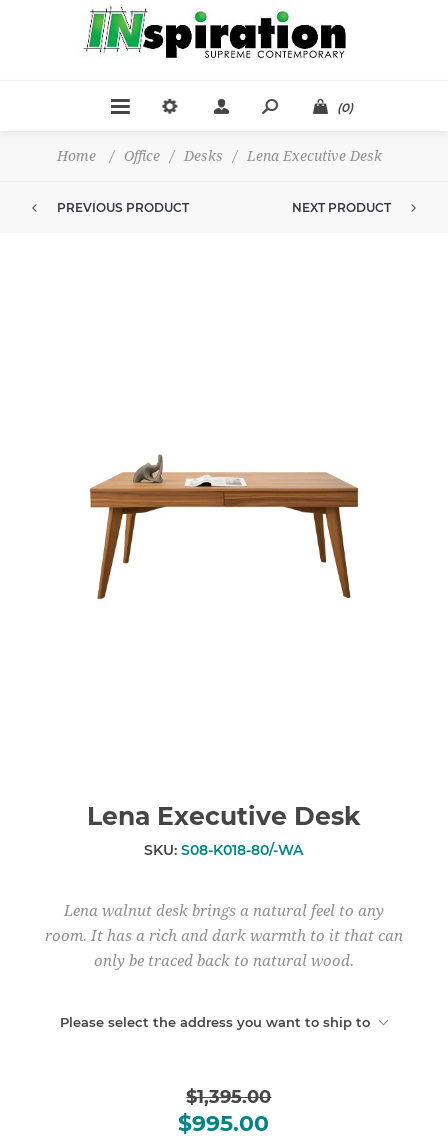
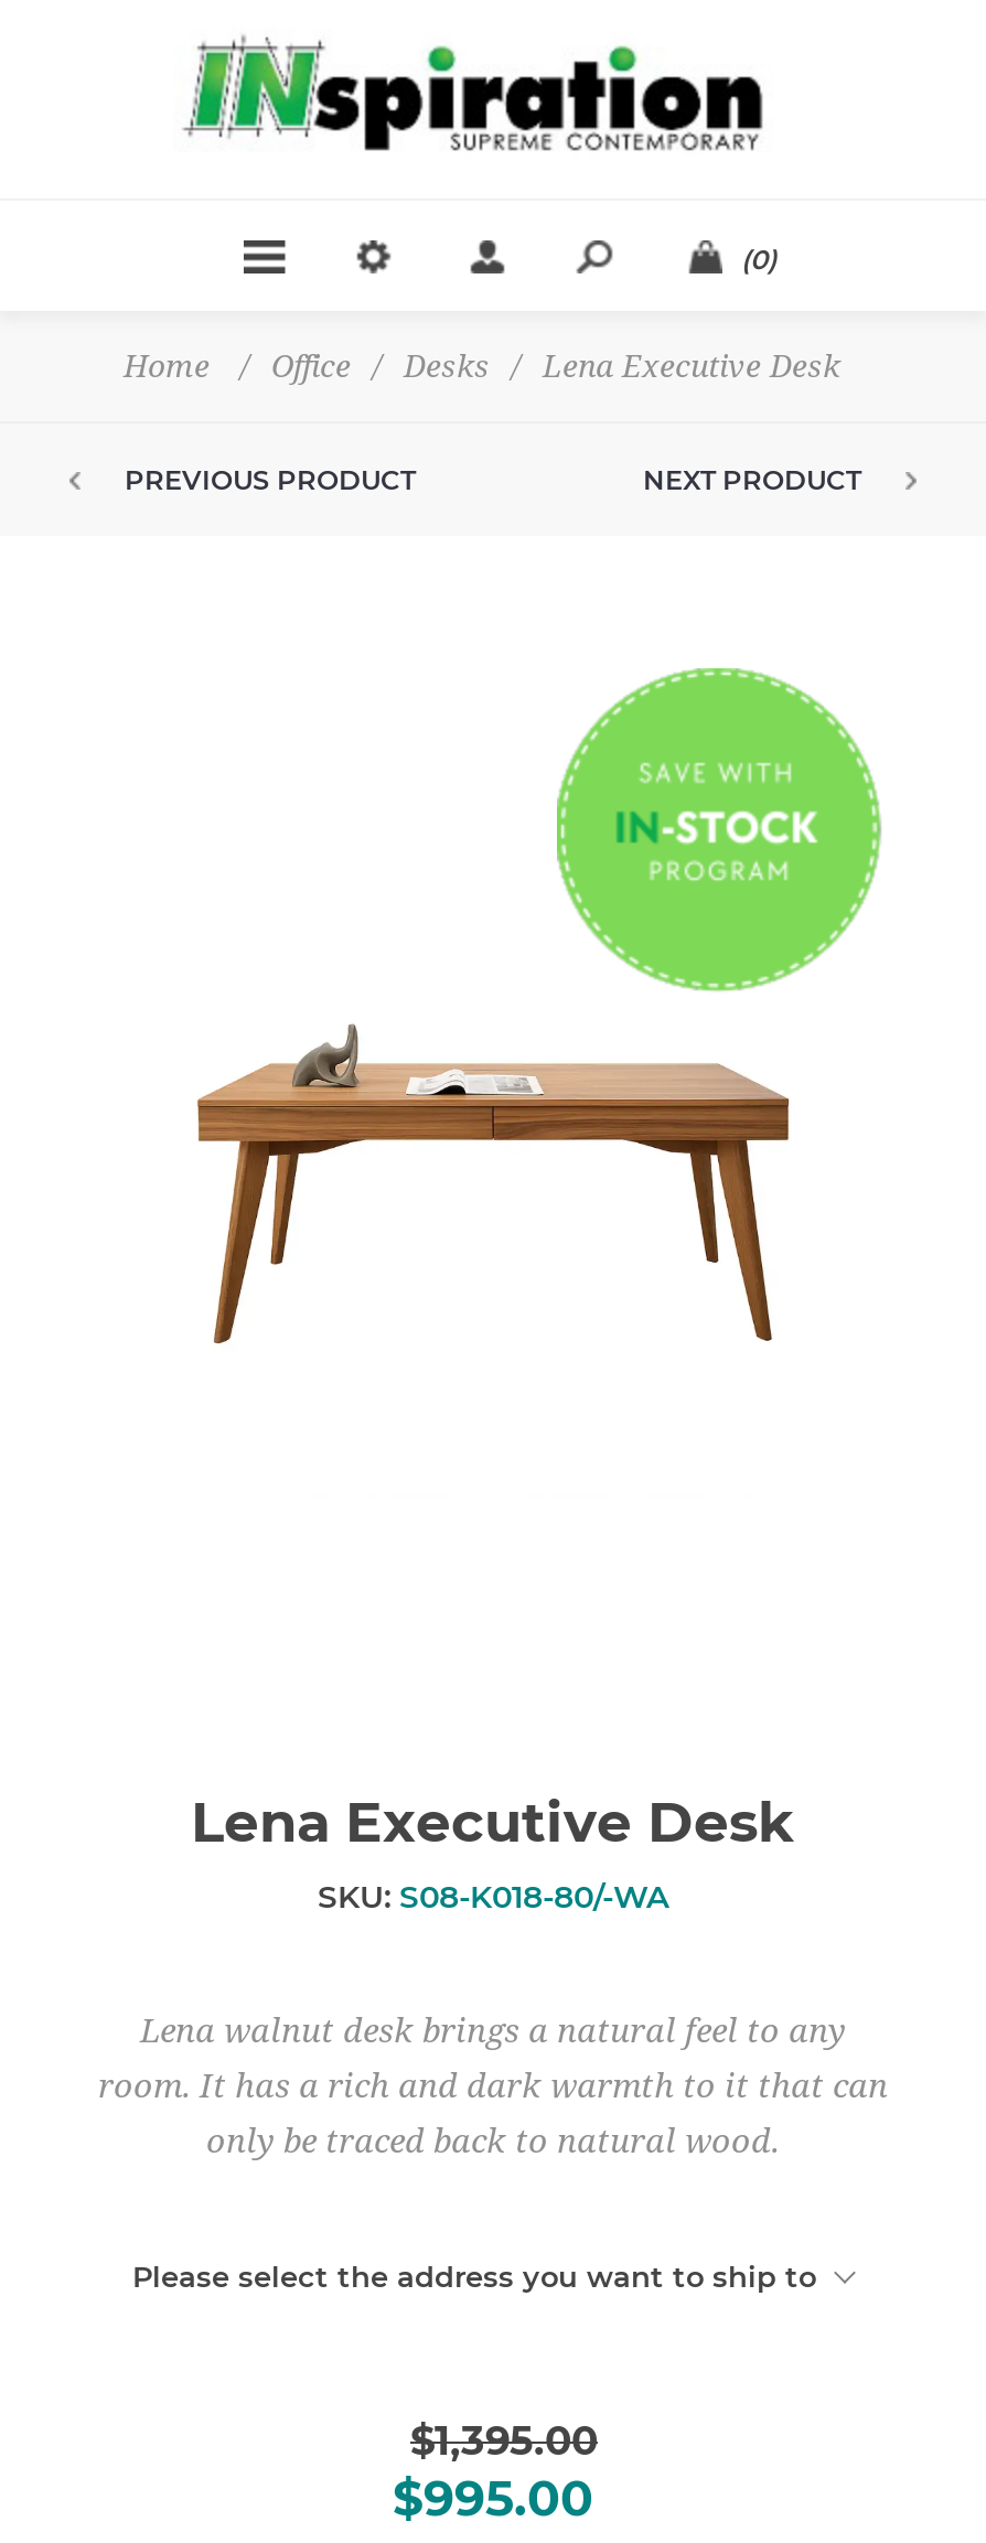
none -> [555,666,883,992] [image]

